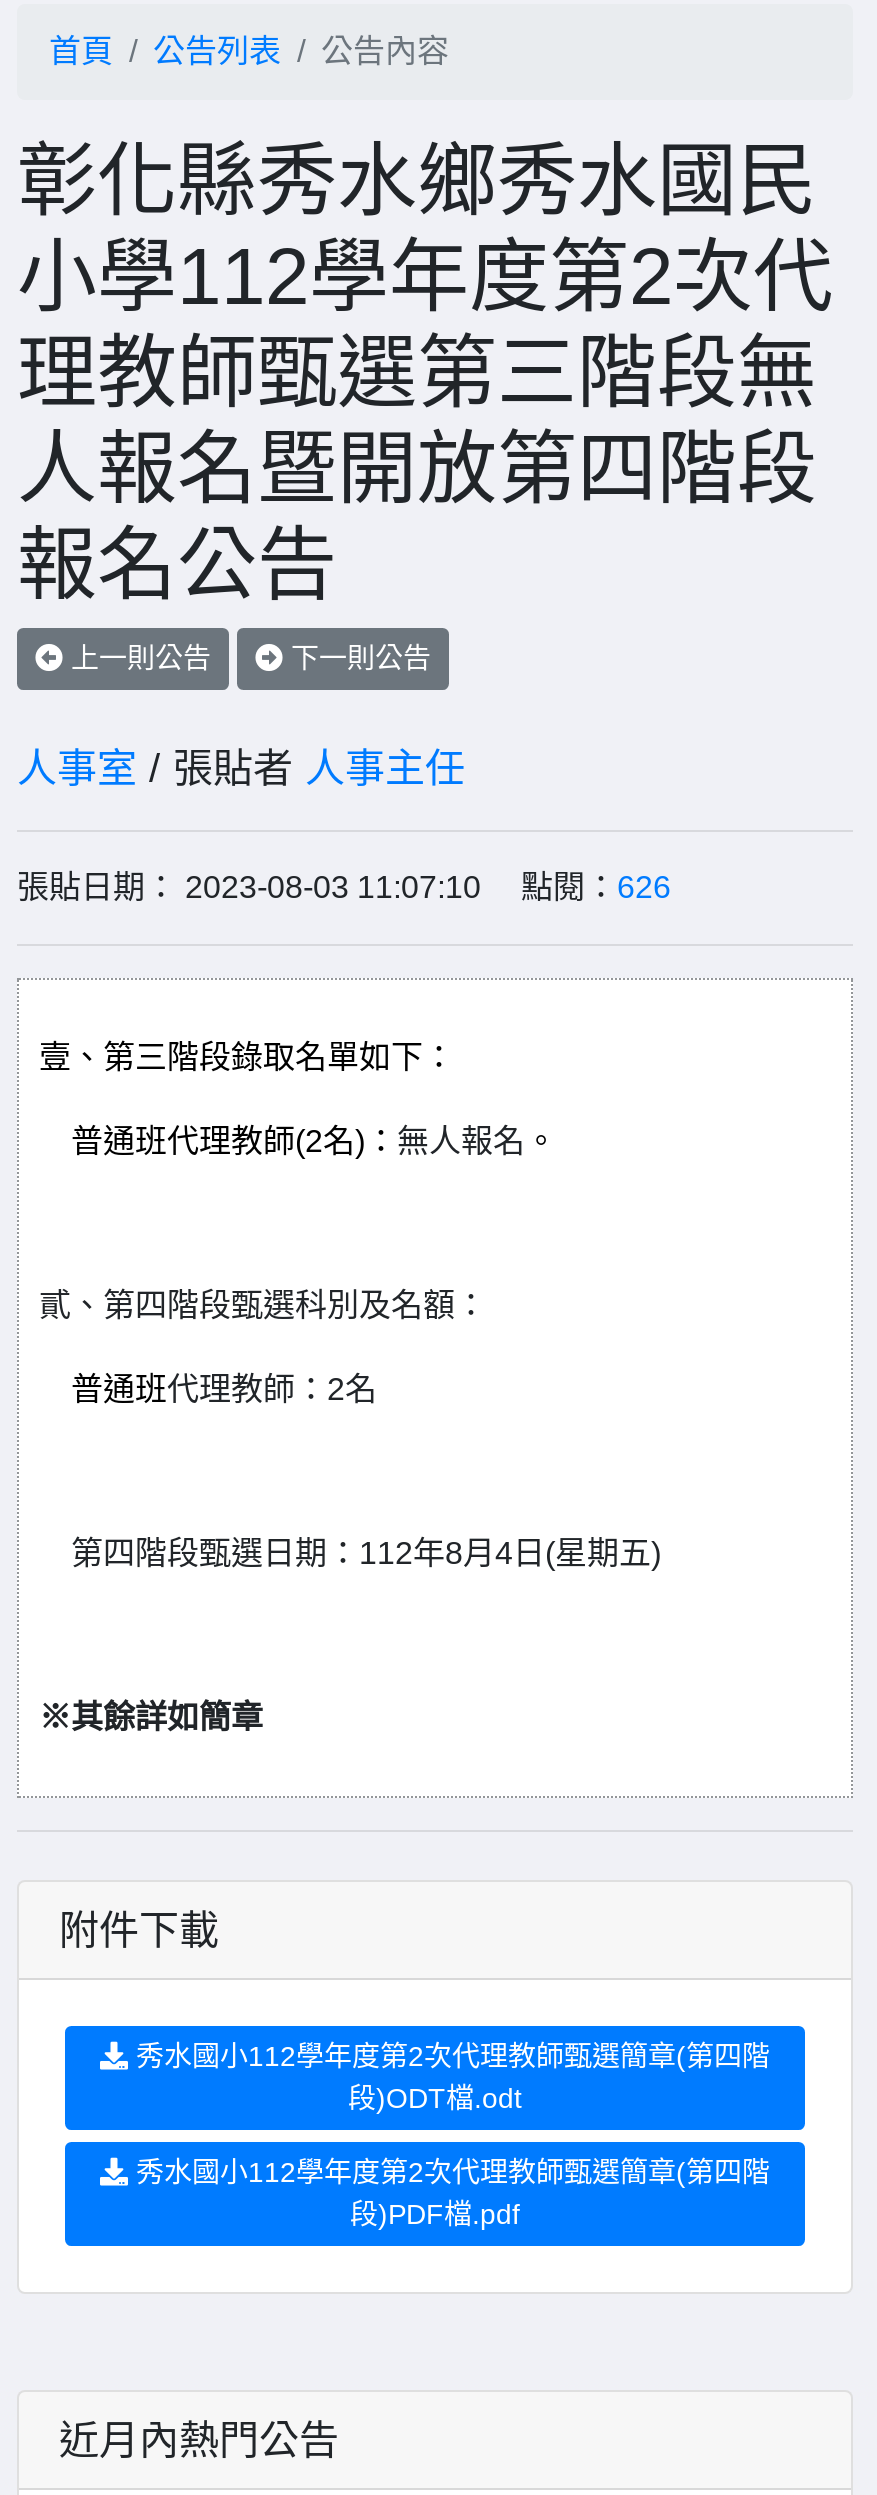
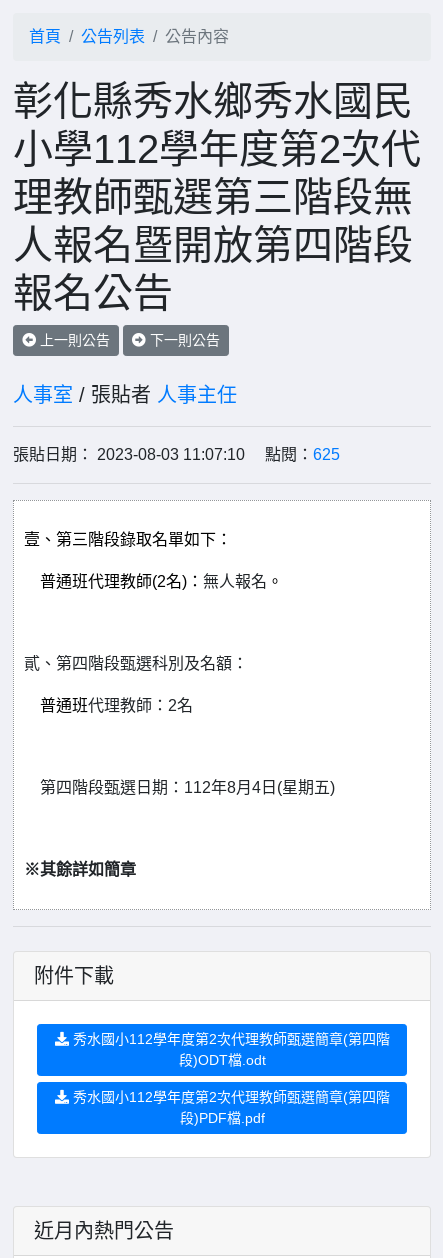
[17,870,671,904] 張貼日期： 2023-08-03 11:07:10 點閱：626 -> [13,446,340,463] 張貼日期： 2023-08-03 11:07:10 點閱：625

